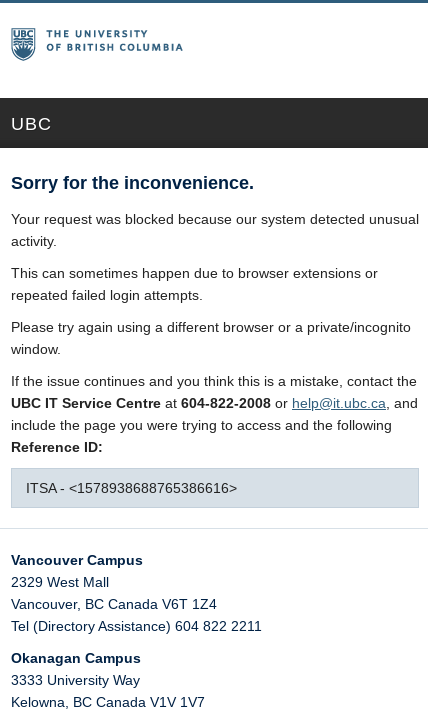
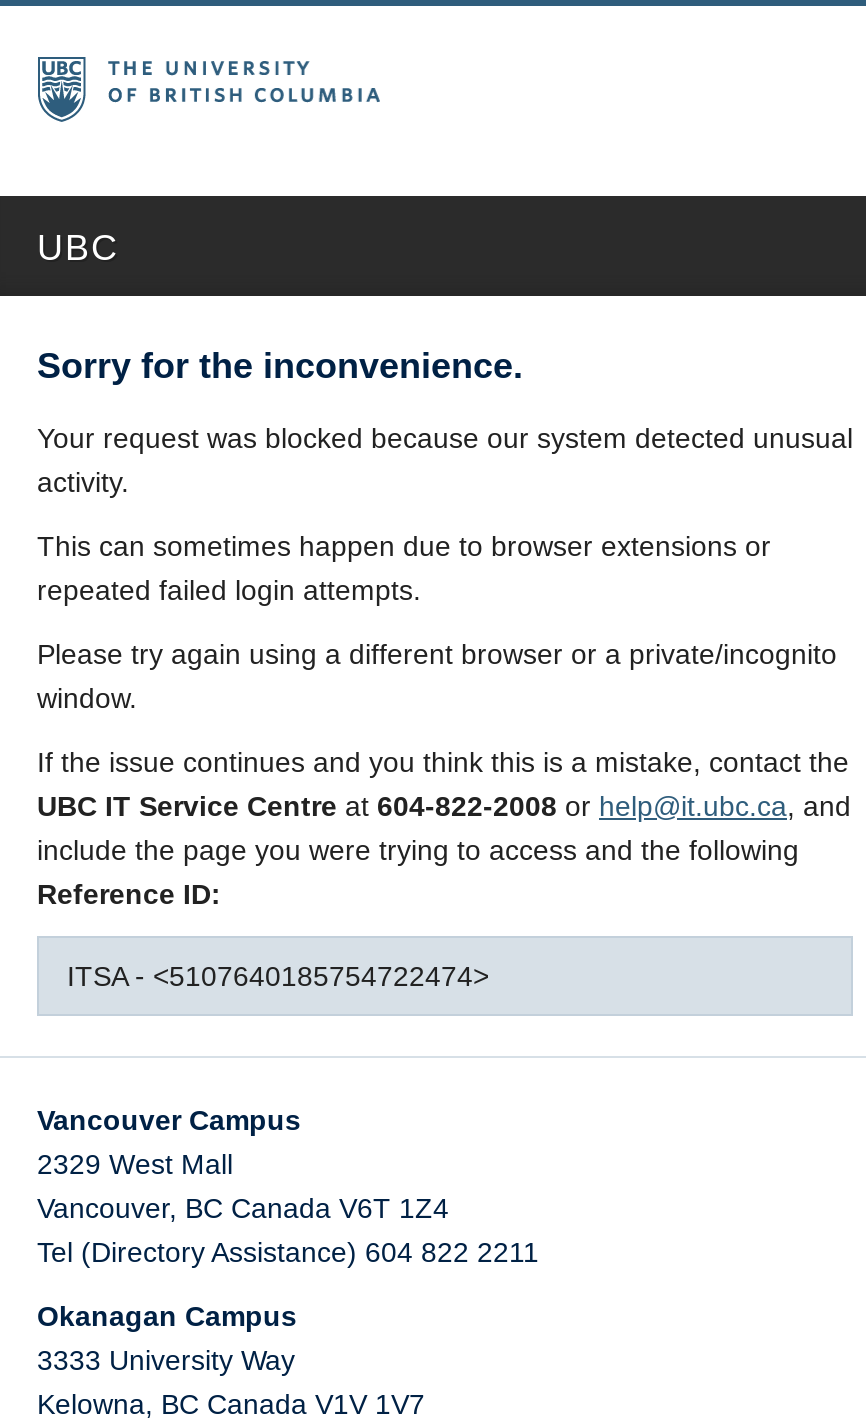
[26,480,237,496] ITSA - <1578938688765386616> -> [67,960,489,992] ITSA - <5107640185754722474>

